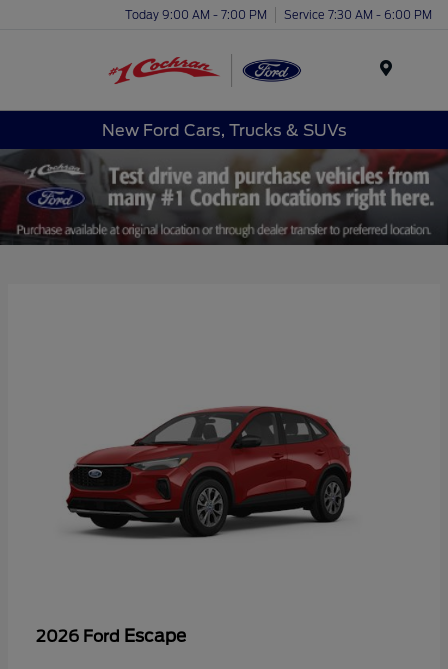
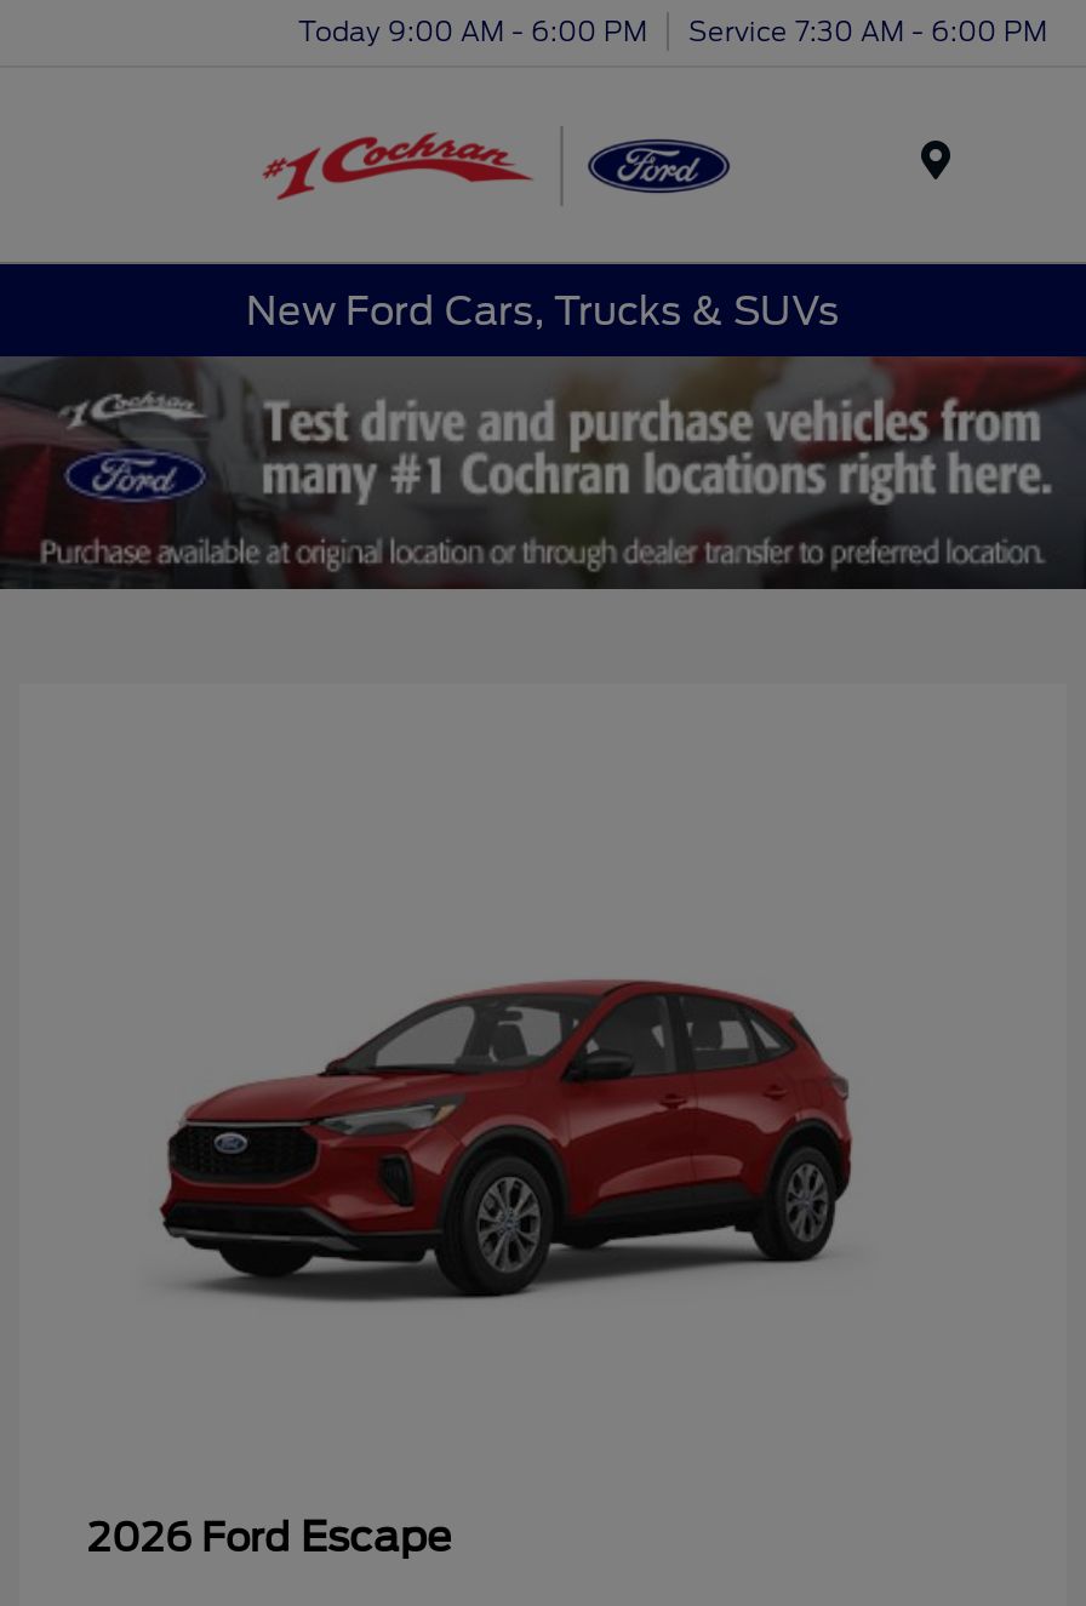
[125,7,432,21] Today 9:00 AM - 7:00 PM Service 7:30 AM - 6:00 PM -> [298,13,1047,47] Today 9:00 AM - 6:00 PM Service 7:30 AM - 6:00 PM

